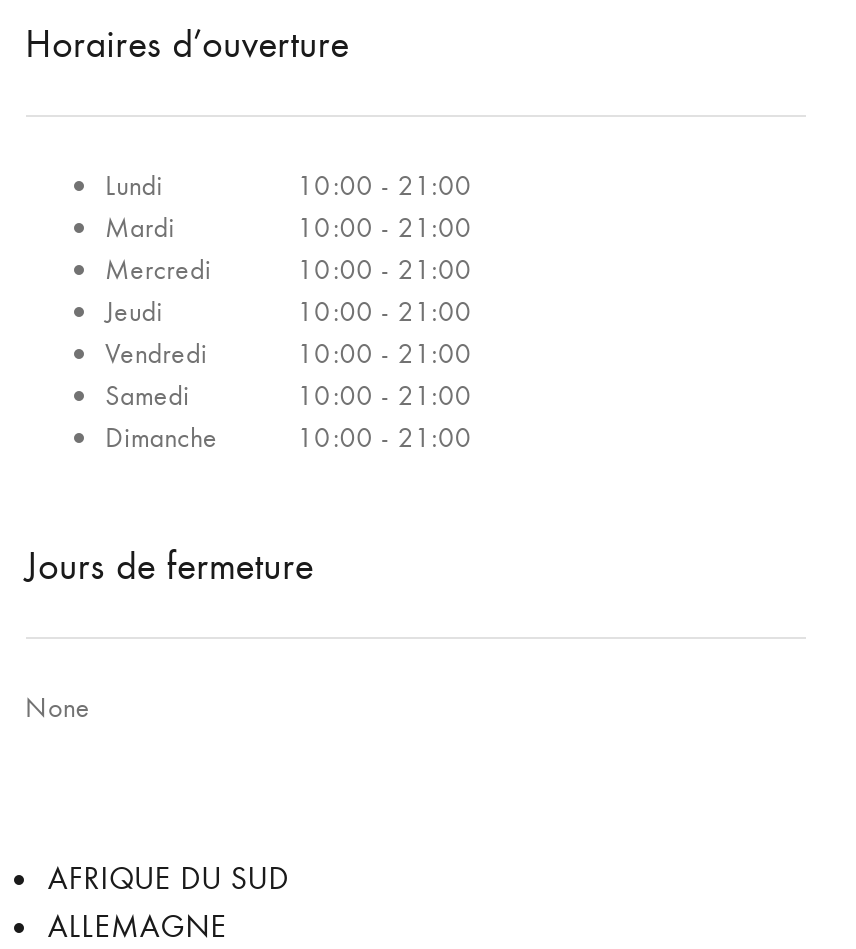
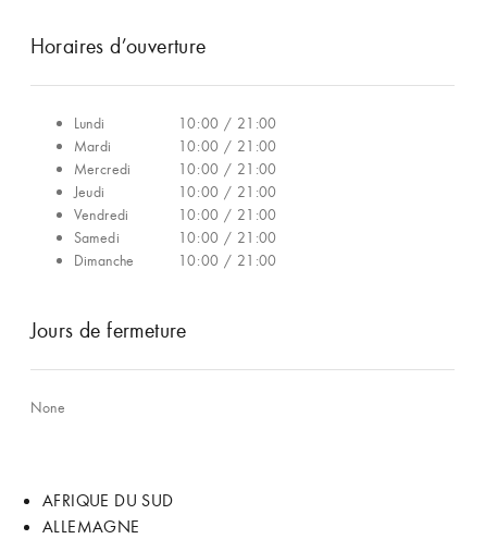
[297,167,472,203] 10:00 - 21:00 -> [178,113,277,133] 10:00 / 21:00
[297,209,472,245] 10:00 - 21:00 -> [178,136,277,156] 10:00 / 21:00
[297,251,472,287] 10:00 - 21:00 -> [178,159,277,179] 10:00 / 21:00
[297,293,472,329] 10:00 - 21:00 -> [178,182,277,201] 10:00 / 21:00
[297,335,472,371] 10:00 - 21:00 -> [178,205,277,224] 10:00 / 21:00
[297,377,472,413] 10:00 - 21:00 -> [178,228,277,247] 10:00 / 21:00
[297,419,472,455] 10:00 - 21:00 -> [178,250,277,270] 10:00 / 21:00

